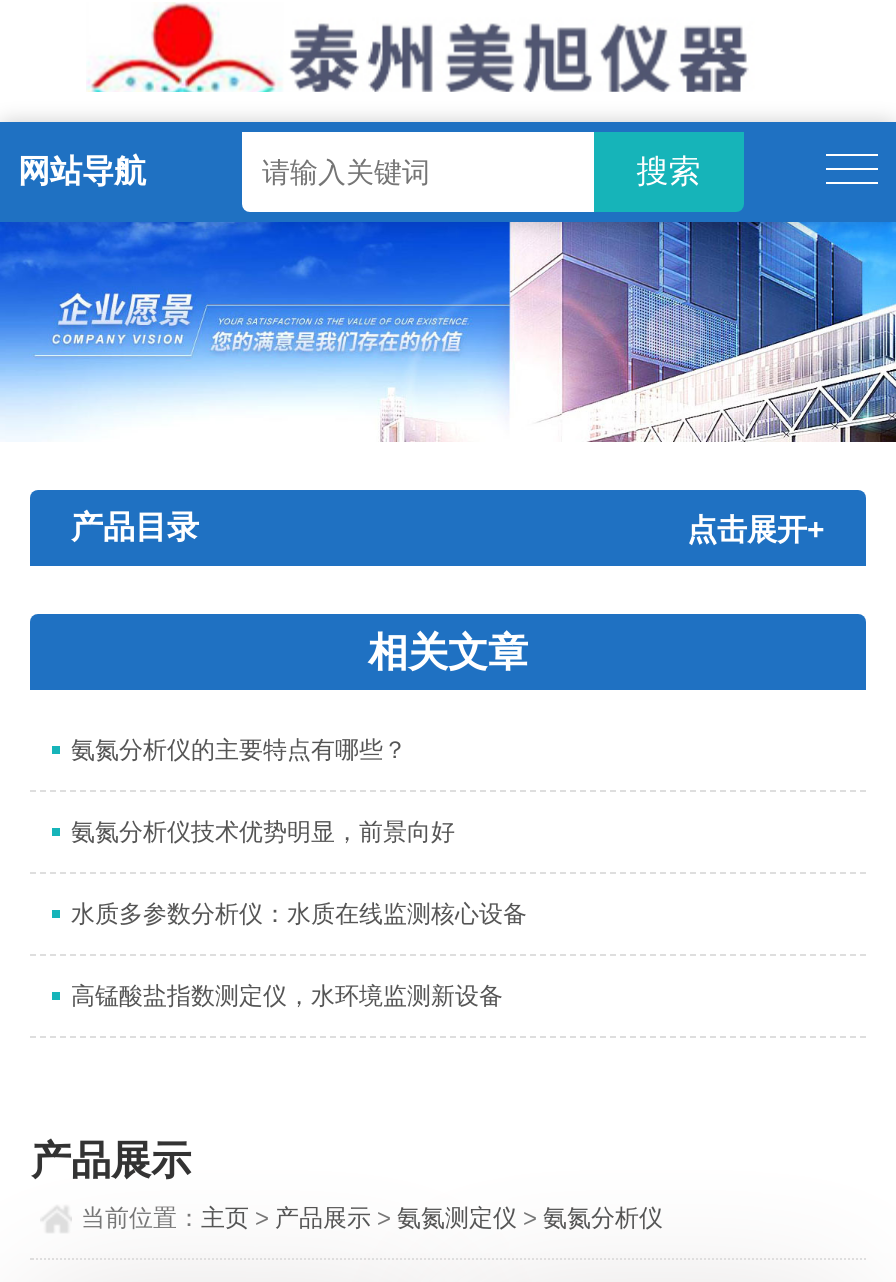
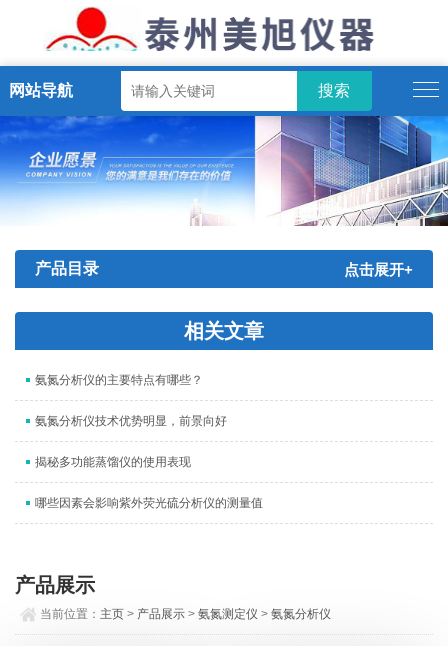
[71,900,527,928] 水质多参数分析仪：水质在线监测核心设备 -> [35,455,191,469] 揭秘多功能蒸馏仪的使用表现
[71,982,503,1010] 高锰酸盐指数测定仪，水环境监测新设备 -> [35,496,263,510] 哪些因素会影响紫外荧光硫分析仪的测量值

